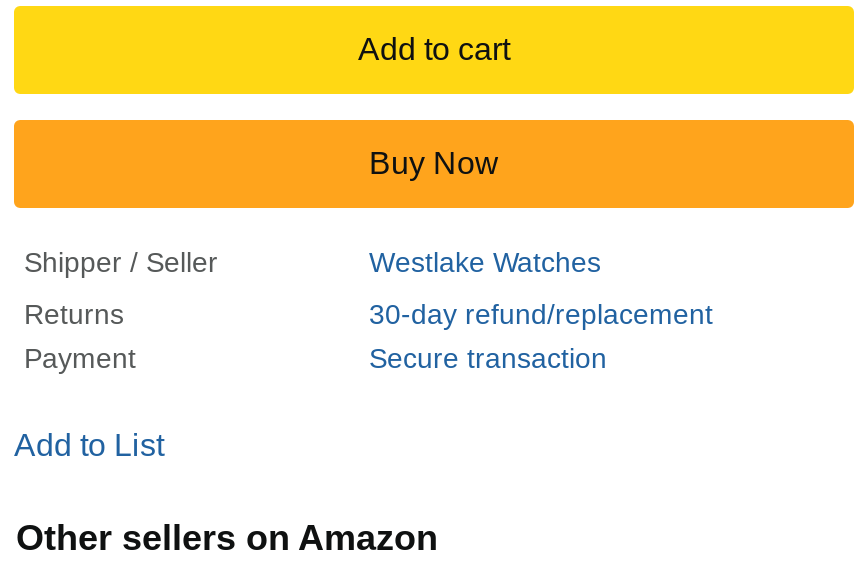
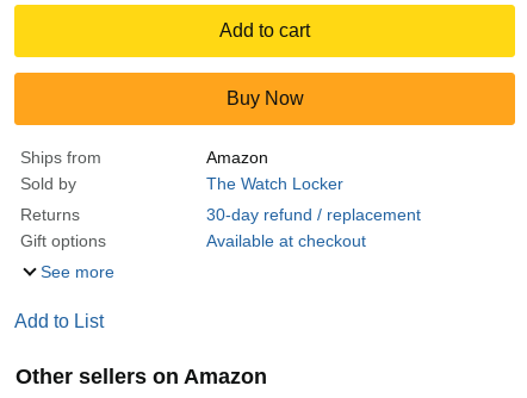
[24,246,601,278] Shipper / Seller | Westlake Watches -> [20,148,343,193] Ships from | Amazon | Sold by | The Watch Locker
[24,298,713,374] 30-day refund/replacement | Payment | Secure transaction -> [20,205,421,281] 30-day refund / replacement | Gift options | Available at checkout | See more

